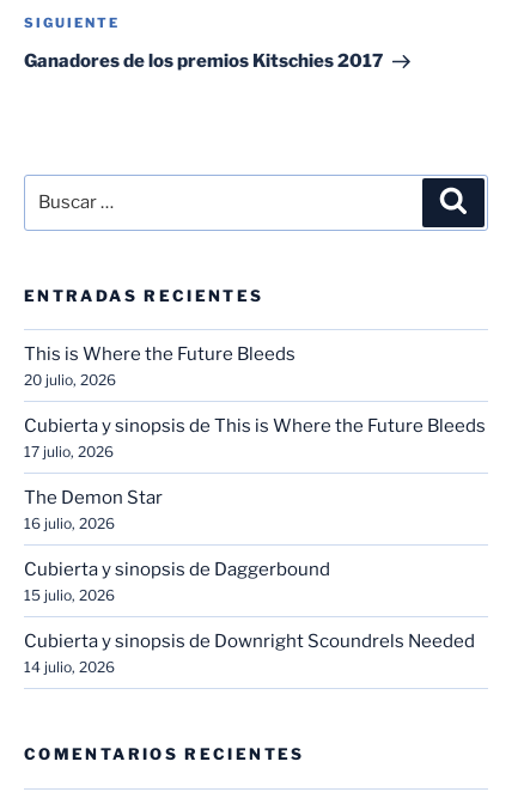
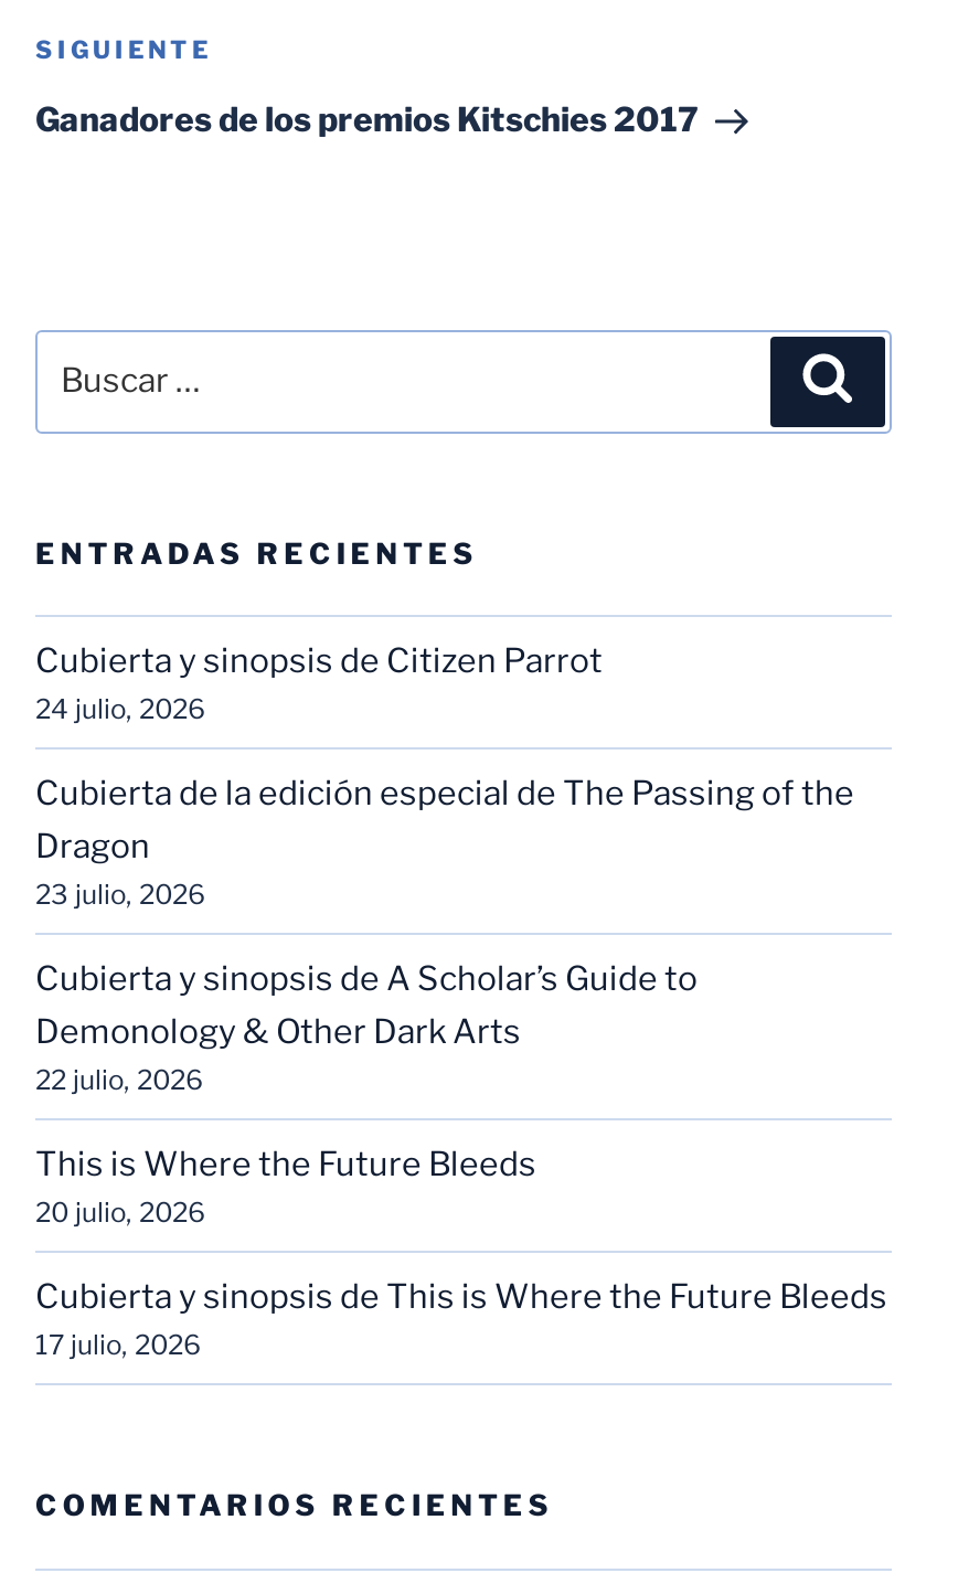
none -> [35,641,854,1096] Cubierta y sinopsis de Citizen Parrot | 24 julio, 2026 | Cubierta de la edición especial de The Passing of the | Dragon | 23 julio, 2026 | Cubierta y sinopsis de A Scholar’s Guide to | Demonology & Other Dark Arts | 22 julio, 2026
moved [24,343,486,460] -> [35,1144,887,1361]: This is Where the Future Bleeds | 20 julio, 2026 | Cubierta y sinopsis de This is Where the Future Bleeds | 17 julio, 2026
[24,487,475,676] The Demon Star | 16 julio, 2026 | Cubierta y sinopsis de Daggerbound | 15 julio, 2026 | Cubierta y sinopsis de Downright Scoundrels Needed | 14 julio, 2026 -> none

